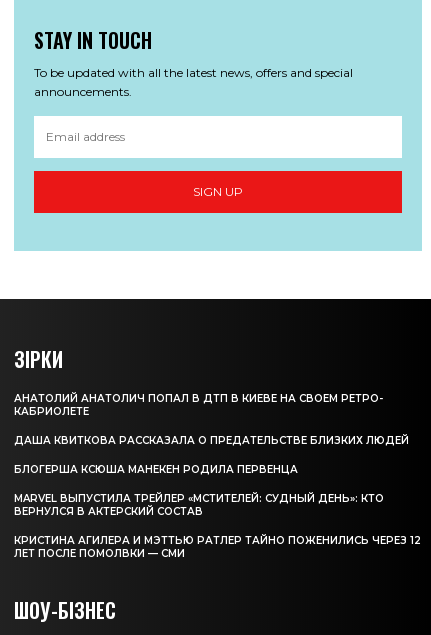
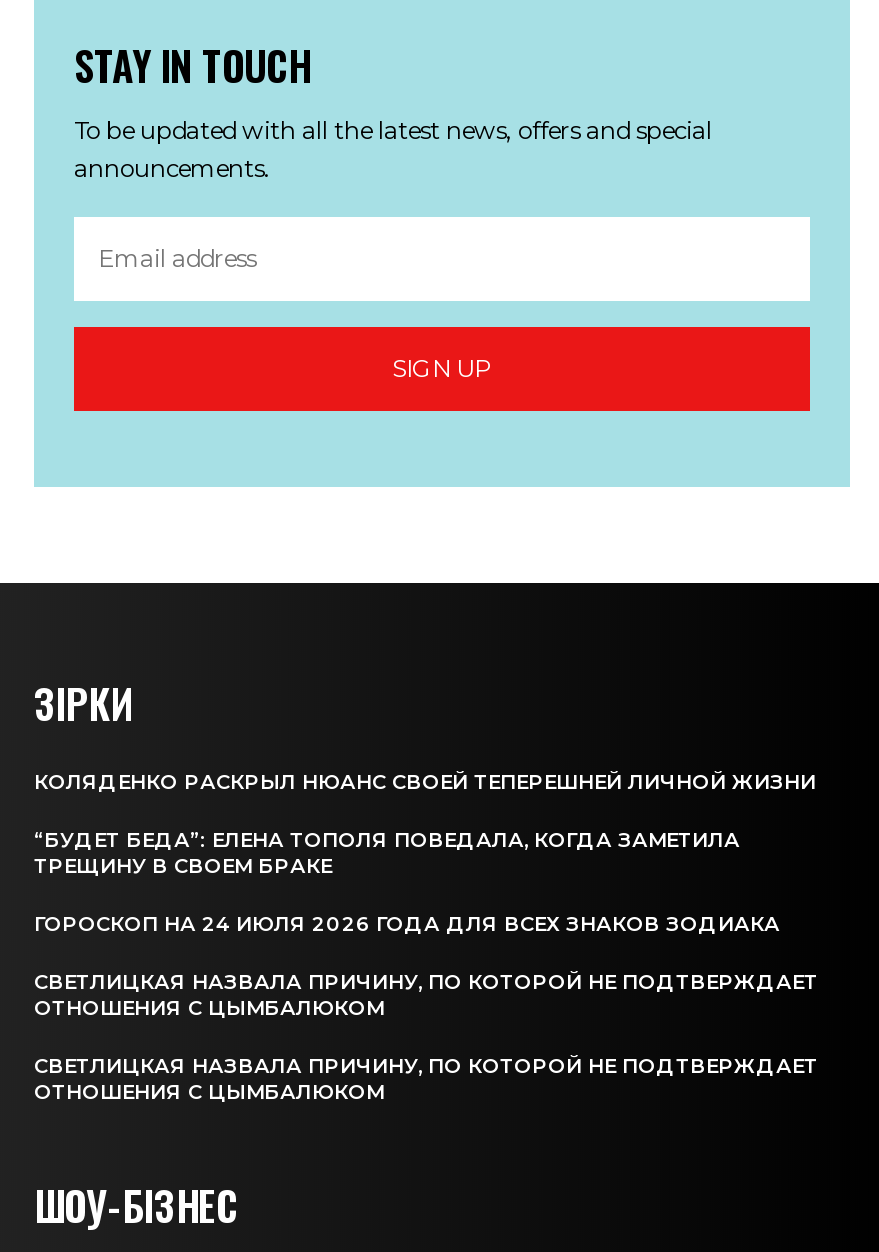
[14,392,383,418] АНАТОЛИЙ АНАТОЛИЧ ПОПАЛ В ДТП В КИЕВЕ НА СВОЕМ РЕТРО- | КАБРИОЛЕТЕ -> [34,769,816,795] КОЛЯДЕНКО РАСКРЫЛ НЮАНС СВОЕЙ ТЕПЕРЕШНЕЙ ЛИЧНОЙ ЖИЗНИ
[14,434,409,447] ДАША КВИТКОВА РАССКАЗАЛА О ПРЕДАТЕЛЬСТВЕ БЛИЗКИХ ЛЮДЕЙ -> [34,827,740,879] “БУДЕТ БЕДА”: ЕЛЕНА ТОПОЛЯ ПОВЕДАЛА, КОГДА ЗАМЕТИЛА | ТРЕЩИНУ В СВОЕМ БРАКЕ
[14,463,298,476] БЛОГЕРША КСЮША МАНЕКЕН РОДИЛА ПЕРВЕНЦА -> [34,911,780,937] ГОРОСКОП НА 24 ИЮЛЯ 2026 ГОДА ДЛЯ ВСЕХ ЗНАКОВ ЗОДИАКА
[14,492,384,518] MARVEL ВЫПУСТИЛА ТРЕЙЛЕР «МСТИТЕЛЕЙ: СУДНЫЙ ДЕНЬ»: КТО | ВЕРНУЛСЯ В АКТЕРСКИЙ СОСТАВ -> [34,969,818,1021] СВЕТЛИЦКАЯ НАЗВАЛА ПРИЧИНУ, ПО КОТОРОЙ НЕ ПОДТВЕРЖДАЕТ | ОТНОШЕНИЯ С ЦЫМБАЛЮКОМ
[14,534,421,560] КРИСТИНА АГИЛЕРА И МЭТТЬЮ РАТЛЕР ТАЙНО ПОЖЕНИЛИСЬ ЧЕРЕЗ 12 | ЛЕТ ПОСЛЕ ПОМОЛВКИ — СМИ -> [34,1053,818,1105] СВЕТЛИЦКАЯ НАЗВАЛА ПРИЧИНУ, ПО КОТОРОЙ НЕ ПОДТВЕРЖДАЕТ | ОТНОШЕНИЯ С ЦЫМБАЛЮКОМ

